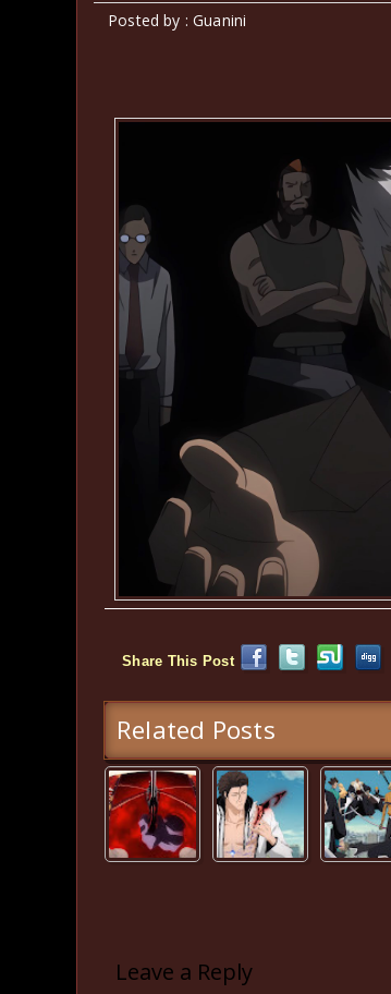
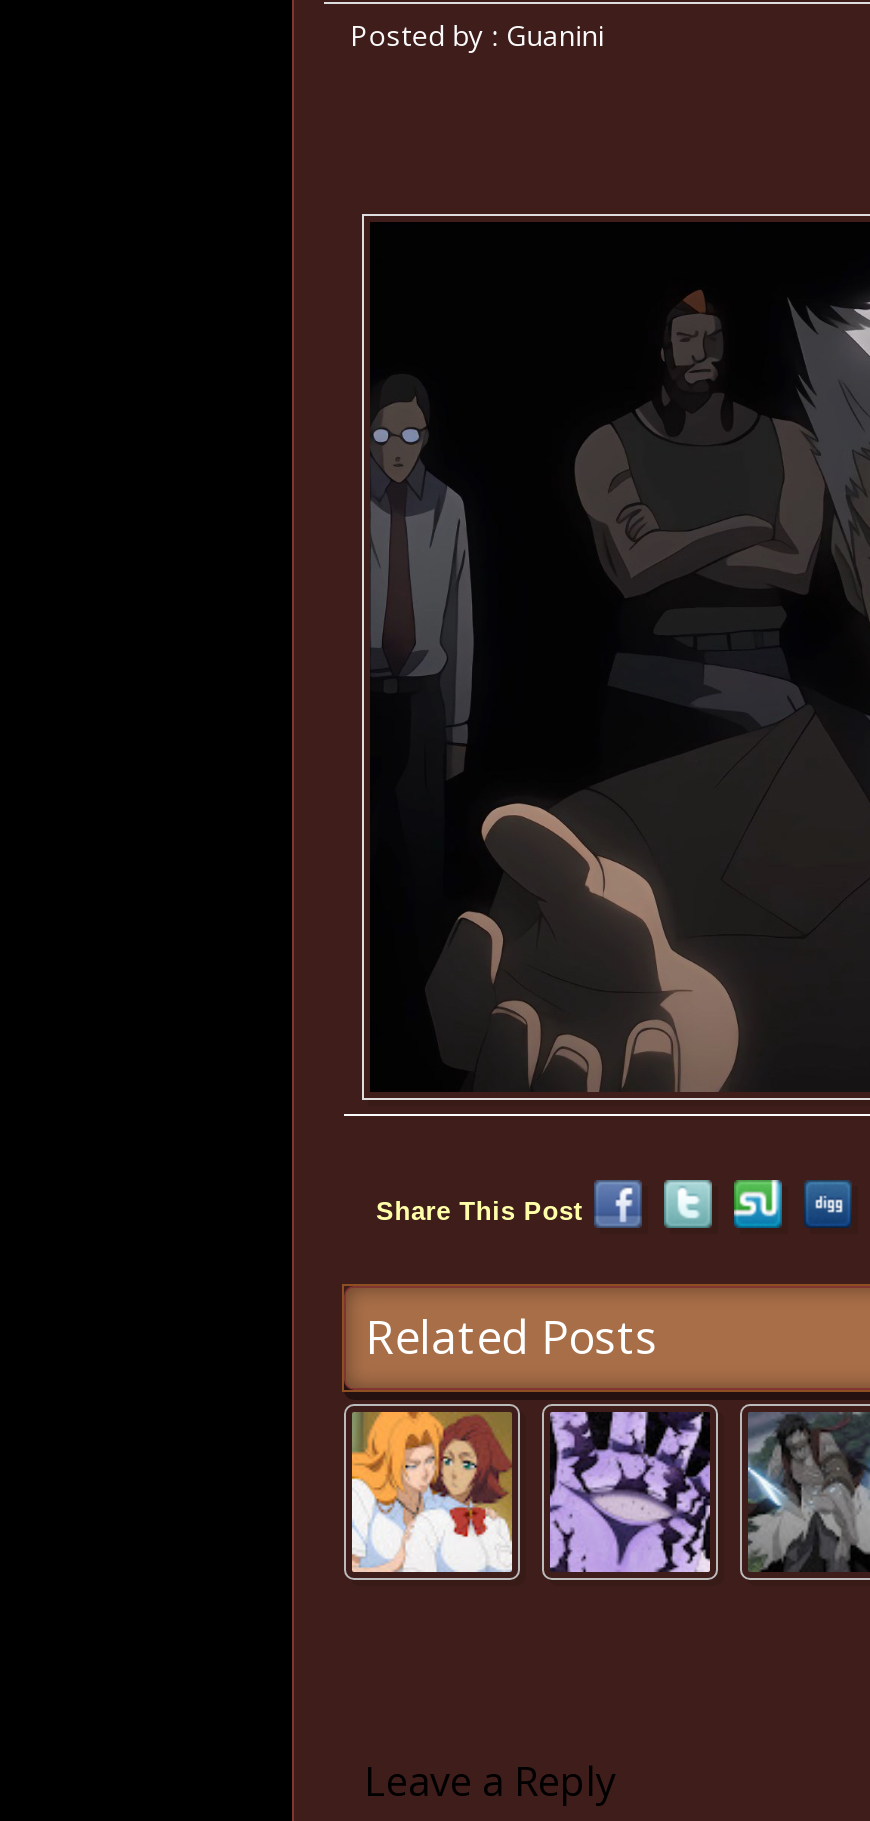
[108,769,197,859] [image] -> [350,1410,514,1574] [image]
[216,769,305,859] [image] -> [548,1410,712,1572] [image]
[323,769,388,859] [image] -> [746,1414,864,1574] [image]

